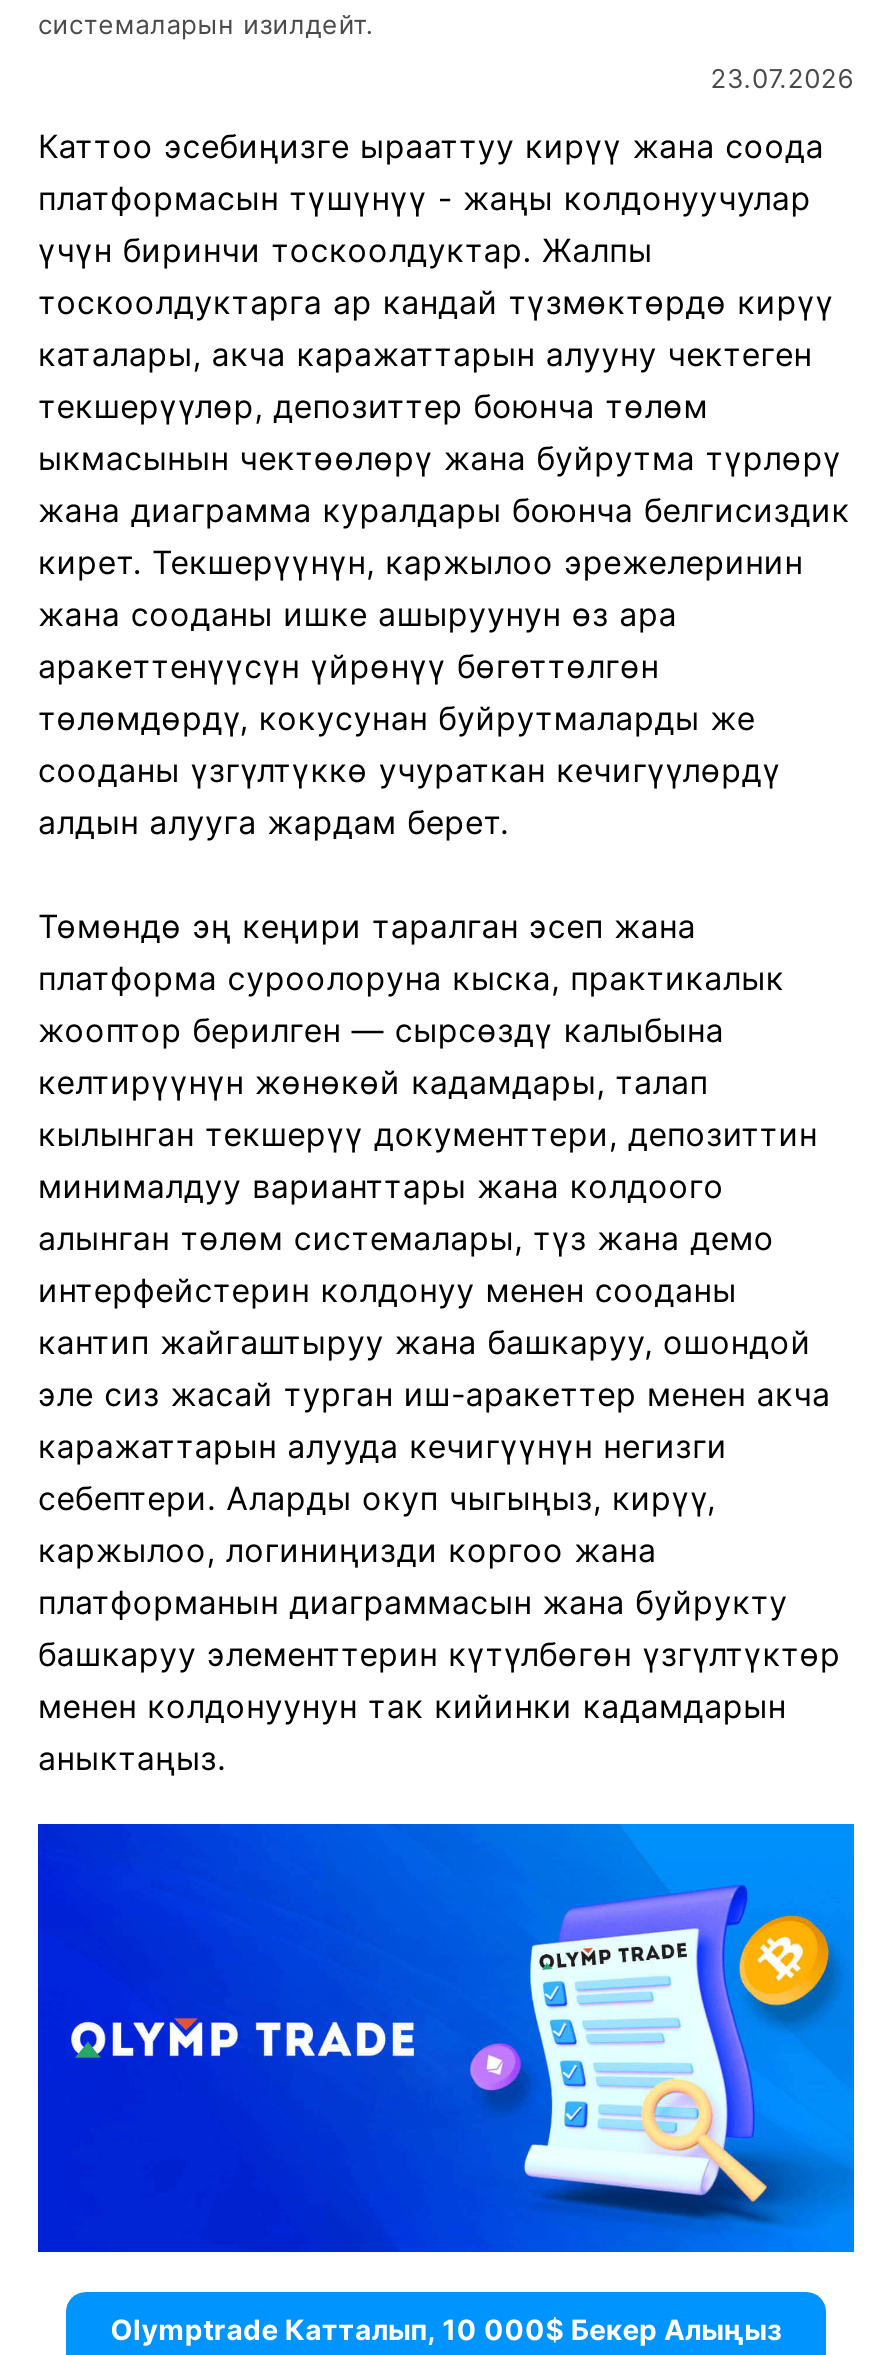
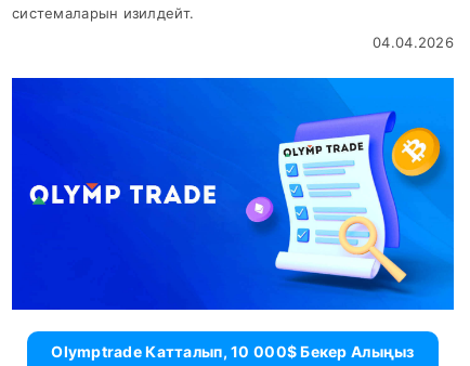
[38,62,854,1778] 23.07.2026 | Каттоо эсебиңизге ырааттуу кирүү жана соода | платформасын түшүнүү - жаңы колдонуучулар | үчүн биринчи тоскоолдуктар. Жалпы | тоскоолдуктарга ар кандай түзмөктөрдө кирүү | каталары, акча каражаттарын алууну чектеген | текшерүүлөр, депозиттер боюнча төлөм | ыкмасынын чектөөлөрү жана буйрутма түрлөрү | жана диаграмма куралдары боюнча белгисиздик | кирет. Текшерүүнүн, каржылоо эрежелеринин | жана сооданы ишке ашыруунун өз ара | аракеттенүүсүн үйрөнүү бөгөттөлгөн | төлөмдөрдү, кокусунан буйрутмаларды же | сооданы үзгүлтүккө учураткан кечигүүлөрдү | алдын алууга жардам берет. | Төмөндө эң кеңири таралган эсеп жана | платформа суроолоруна кыска, практикалык | жооптор берилген — сырсөздү калыбына | келтирүүнүн жөнөкөй кадамдары, талап | кылынган текшерүү документтери, депозиттин | минималдуу варианттары жана колдоого | алынган төлөм системалары, түз жана демо | интерфейстерин колдонуу менен сооданы | кантип жайгаштыруу жана башкаруу, ошондой | эле сиз жасай турган иш-аракеттер менен акча | каражаттарын алууда кечигүүнүн негизги | себептери. Аларды окуп чыгыңыз, кирүү, | каржылоо, логиниңизди коргоо жана | платформанын диаграммасын жана буйрукту | башкаруу элементтерин күтүлбөгөн үзгүлтүктөр | менен колдонуунун так кийинки кадамдарын | аныктаңыз. -> [373,34,454,51] 04.04.2026

